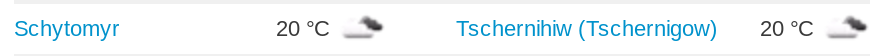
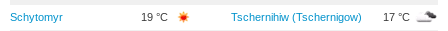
[276,15,336,39] 20 °C -> [141,10,171,22] 19 °C
[456,15,820,39] Tschernihiw (Tschernigow) 20 °C -> [231,10,413,22] Tschernihiw (Tschernigow) 17 °C

